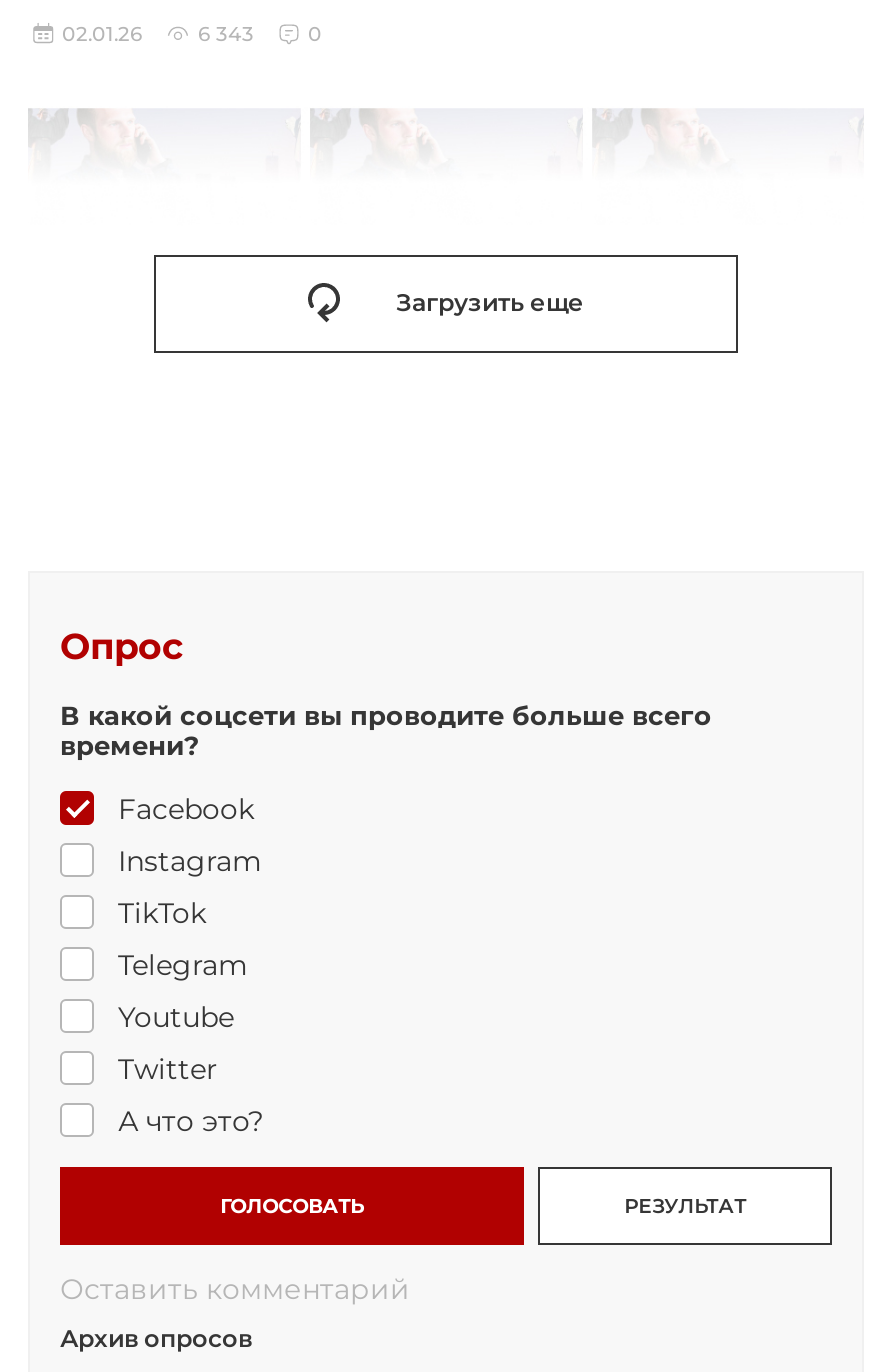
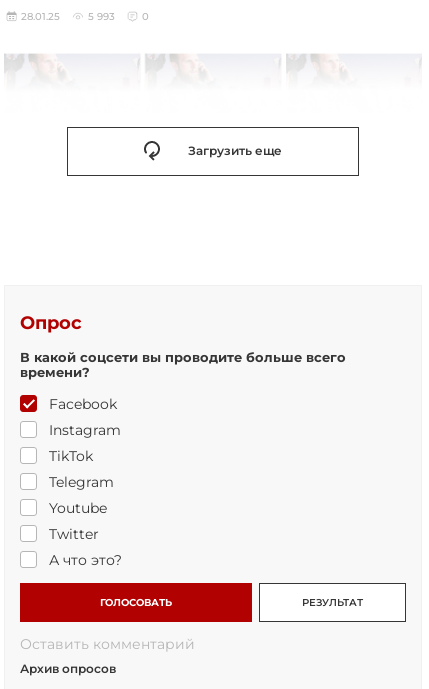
[62,20,254,46] 02.01.26 | 6 343 -> [21,10,115,23] 28.01.25 | 5 993

